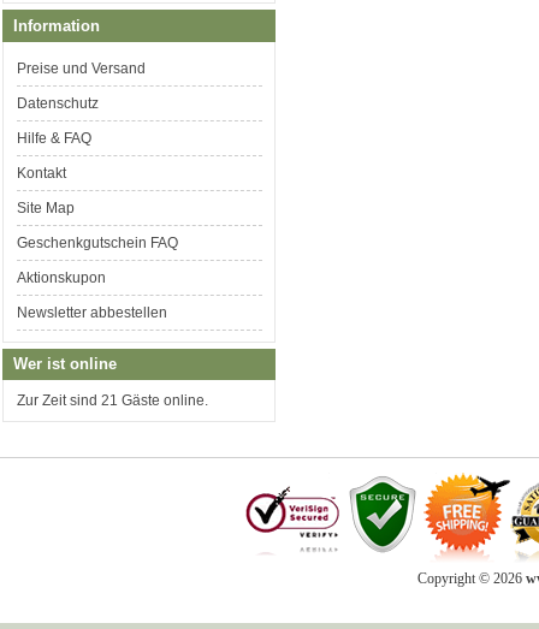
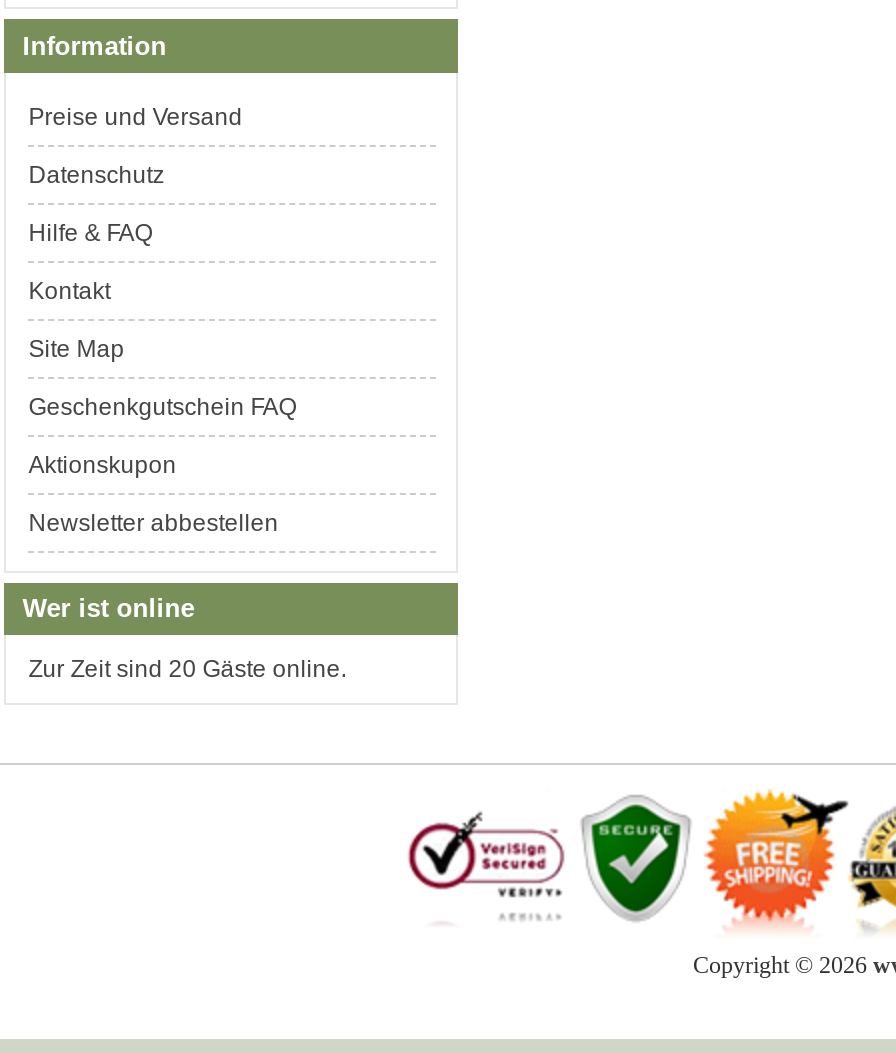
[17,392,208,409] Zur Zeit sind 21 Gäste online. -> [28,654,346,682] Zur Zeit sind 20 Gäste online.

